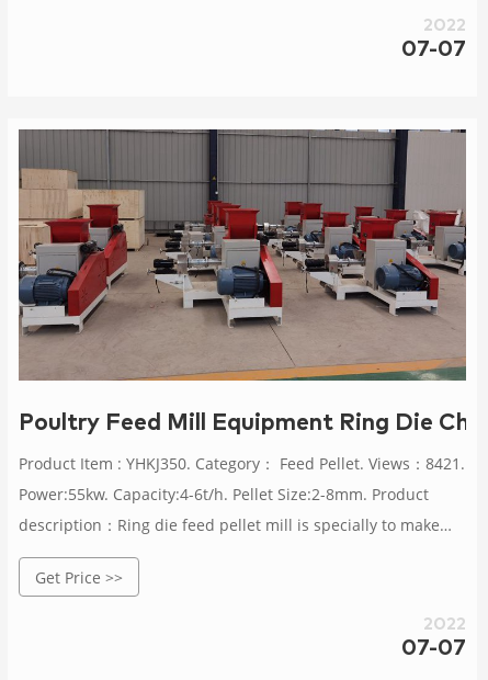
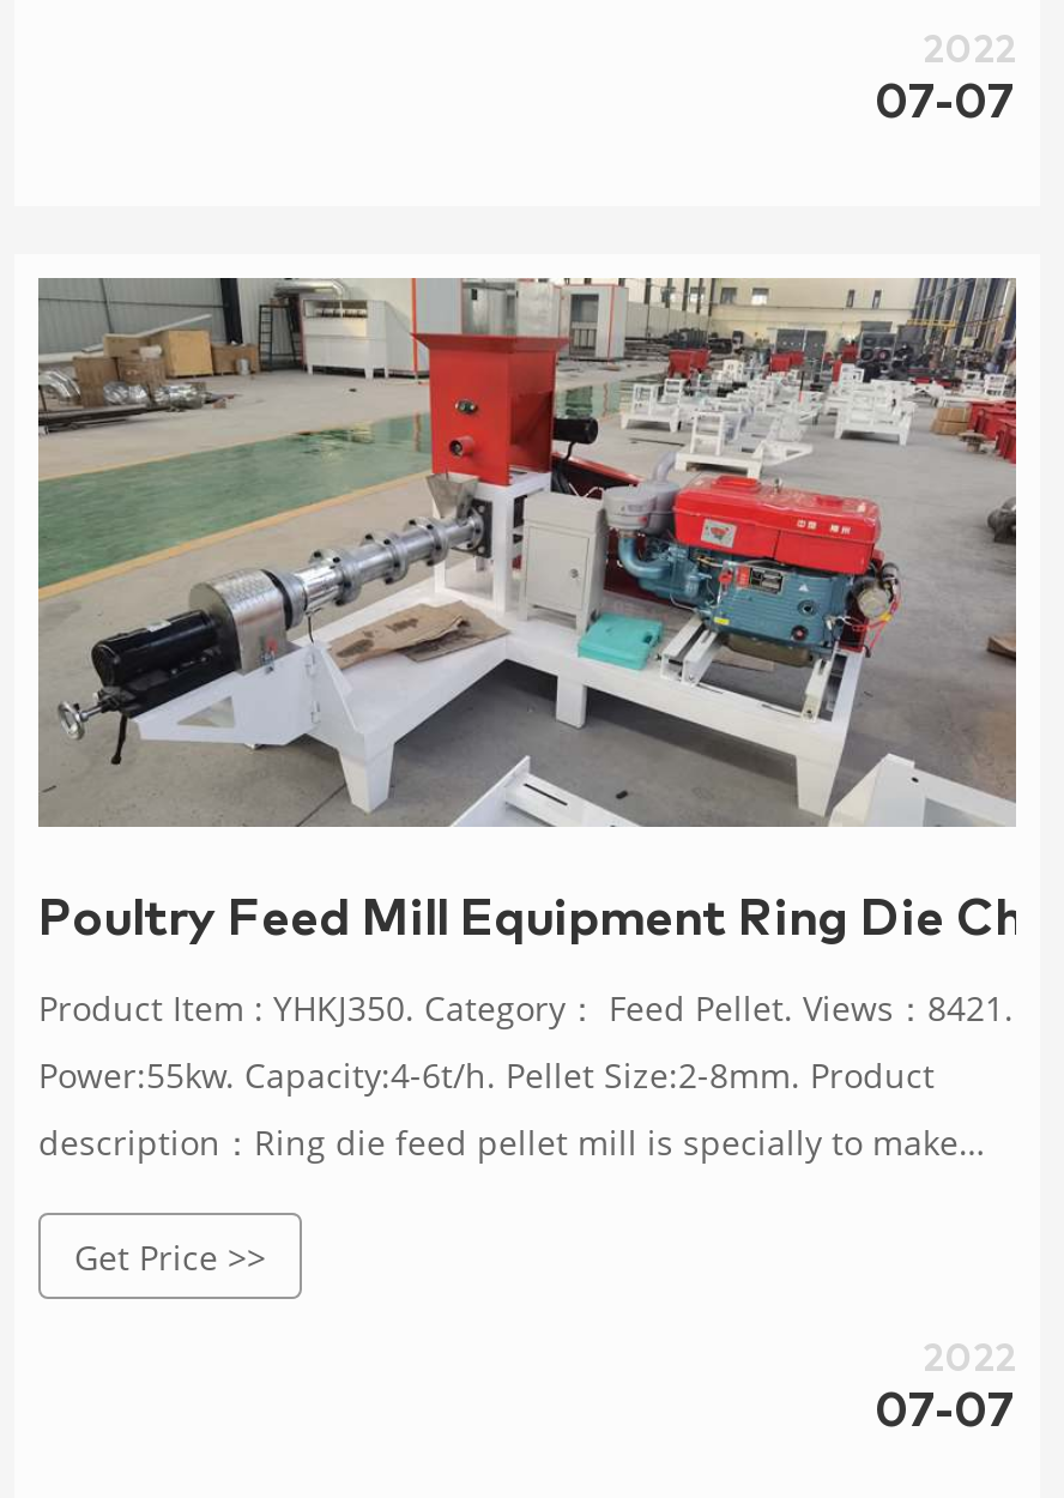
[18,128,466,382] [image] -> [36,278,1018,827] [image]

